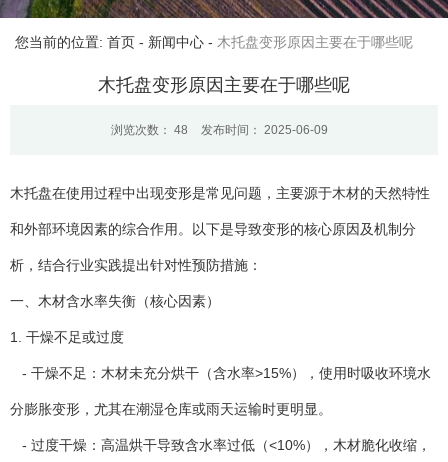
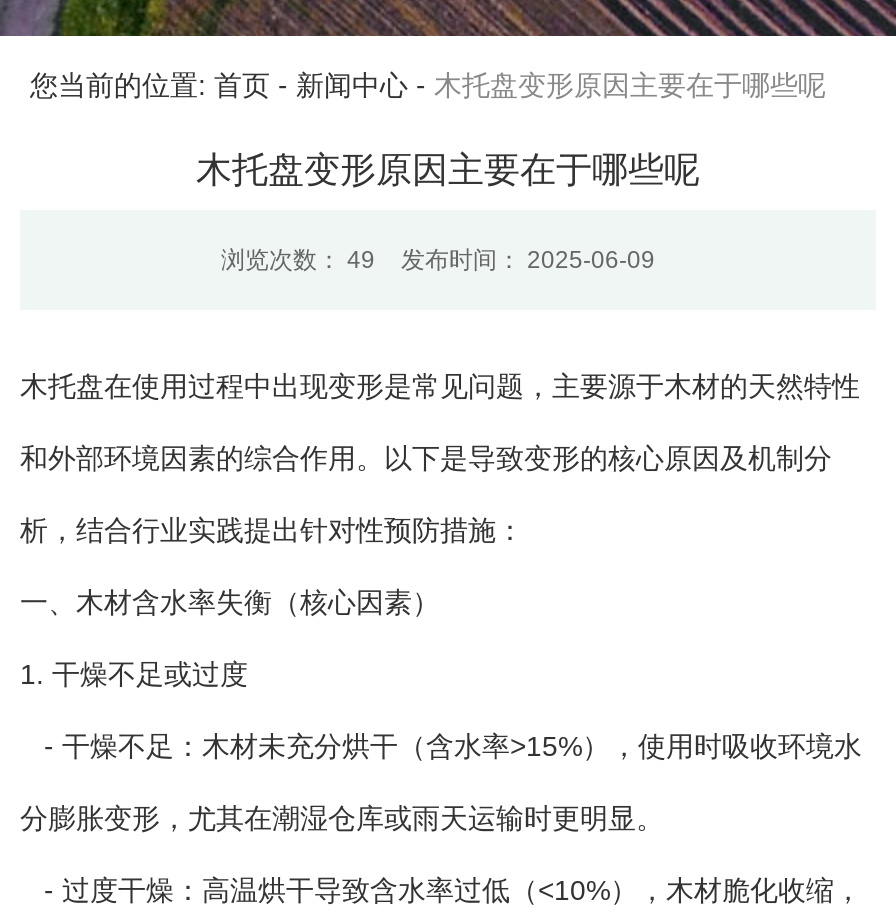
[110,123,327,137] 浏览次数：48 发布时间： 2025-06-09 -> [221,247,655,275] 浏览次数：49 发布时间： 2025-06-09

